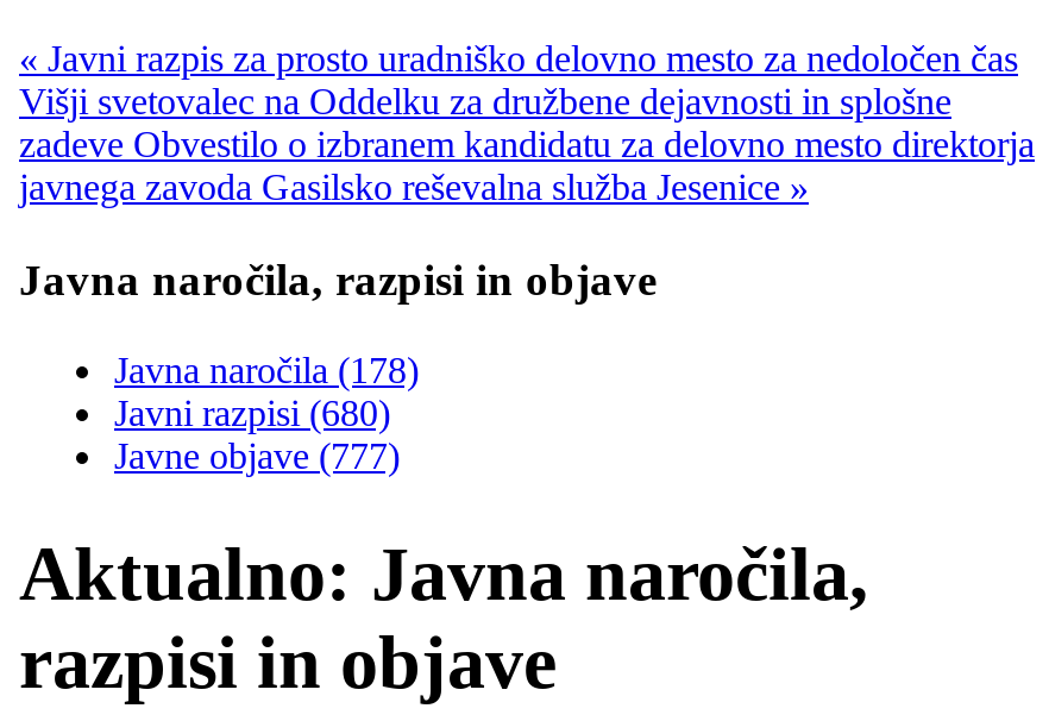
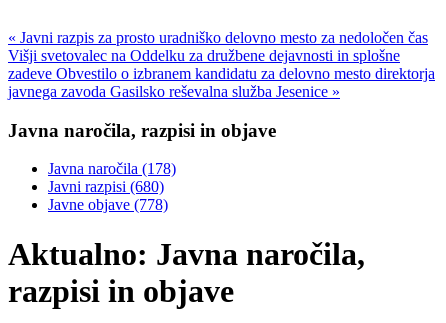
[114,436,400,477] Javne objave (777) -> [48,196,168,213] Javne objave (778)

